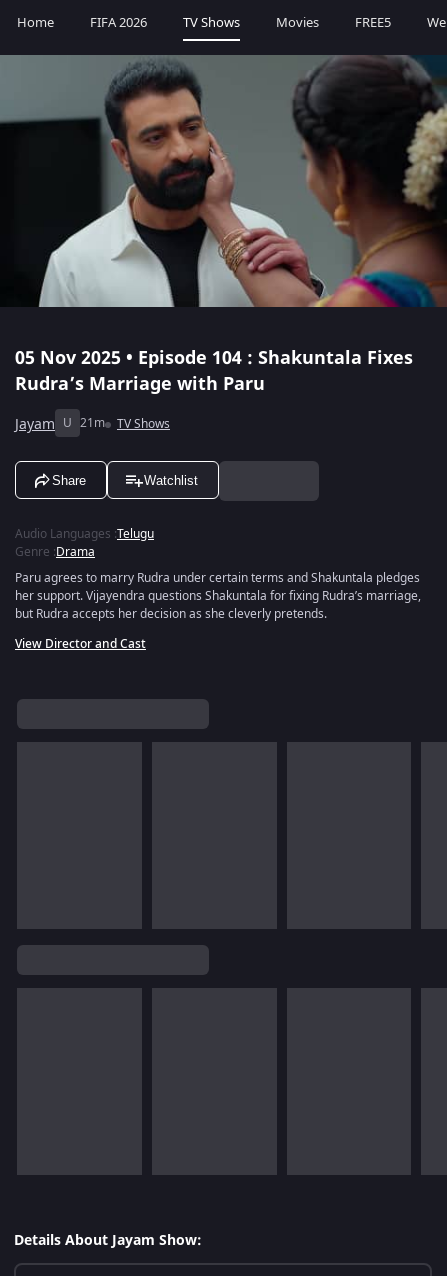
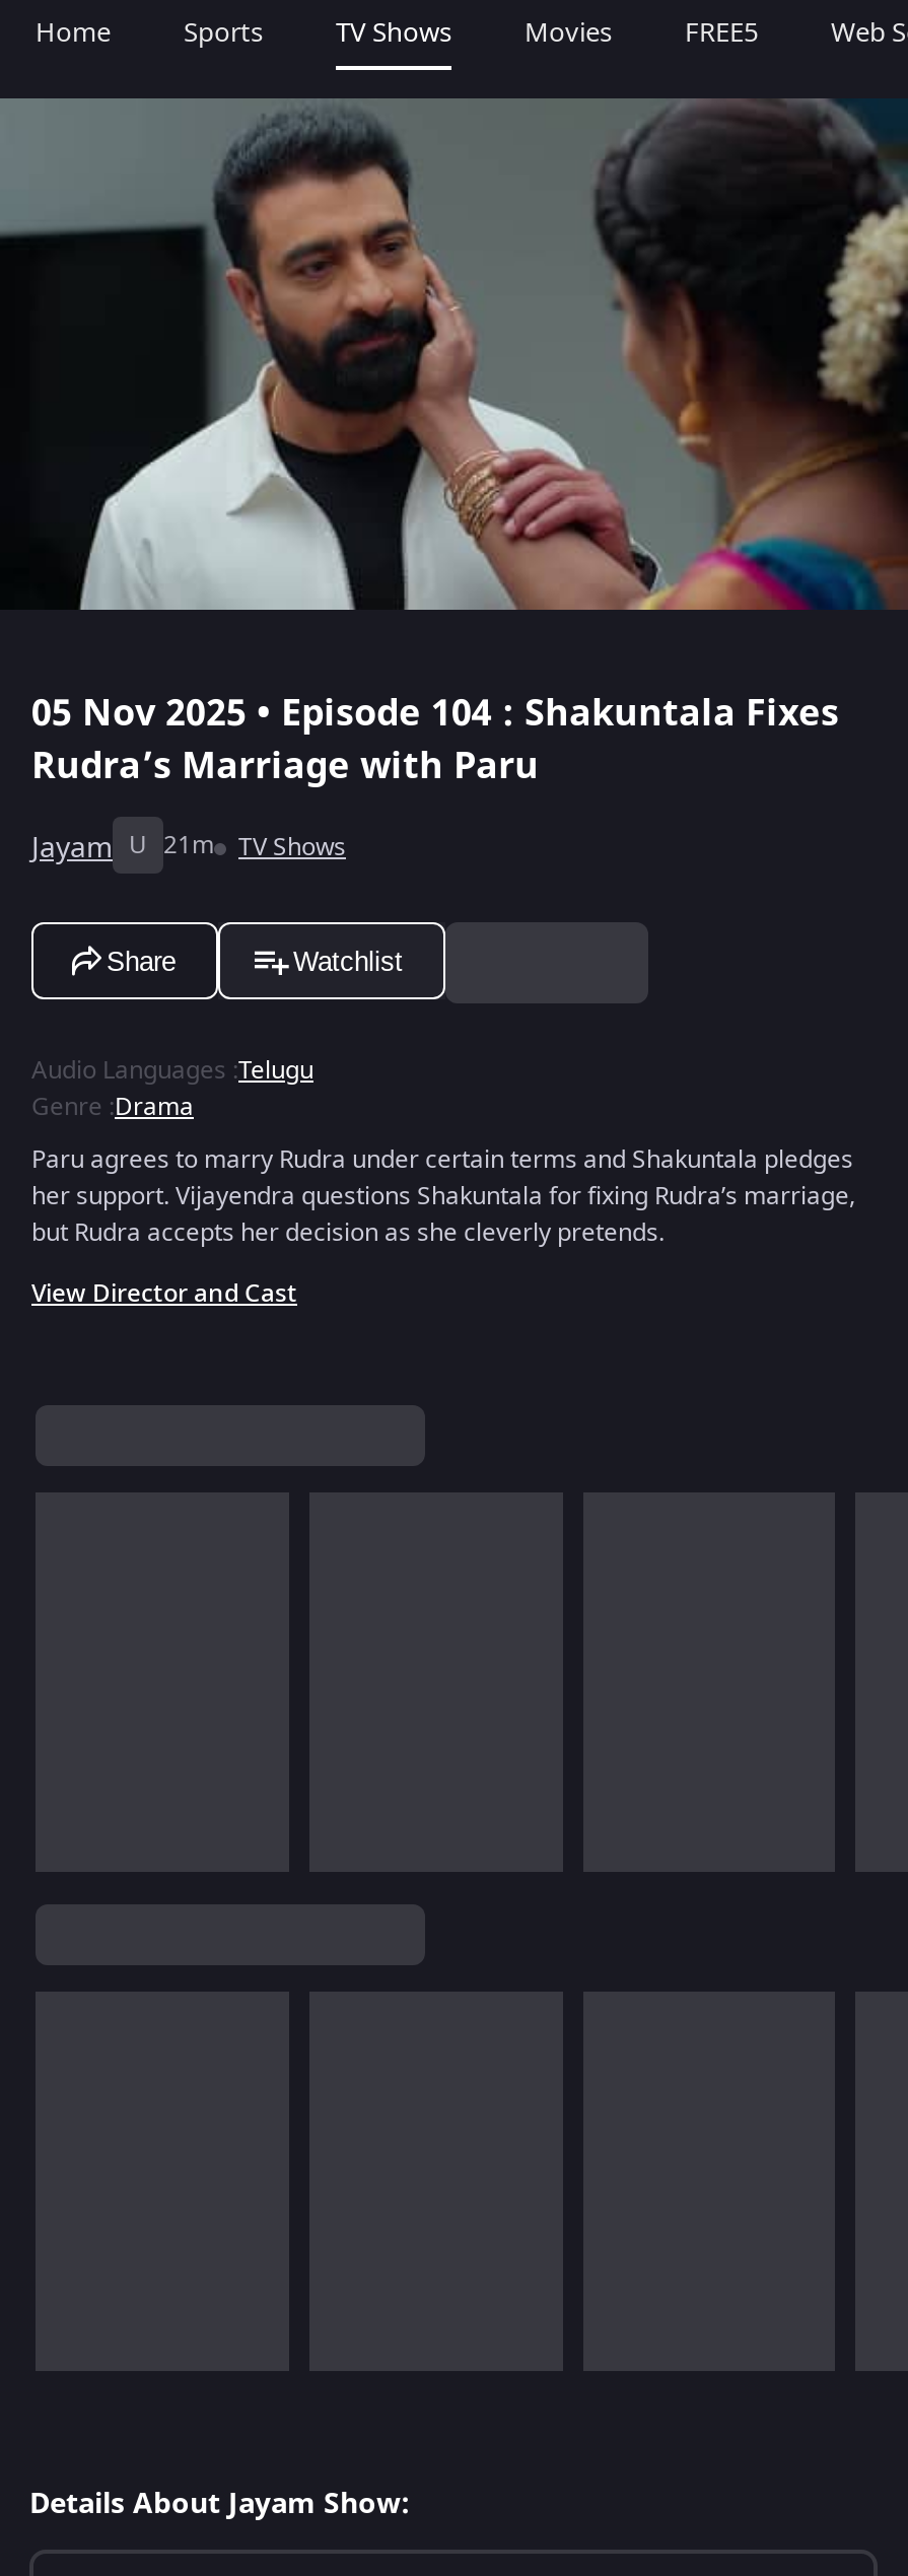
[90,13,147,32] FIFA 2026 -> [184,13,263,52] Sports

